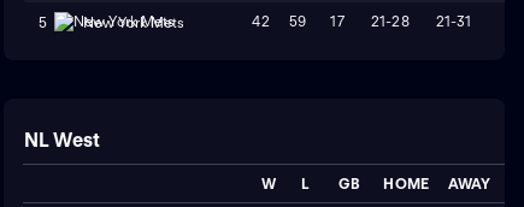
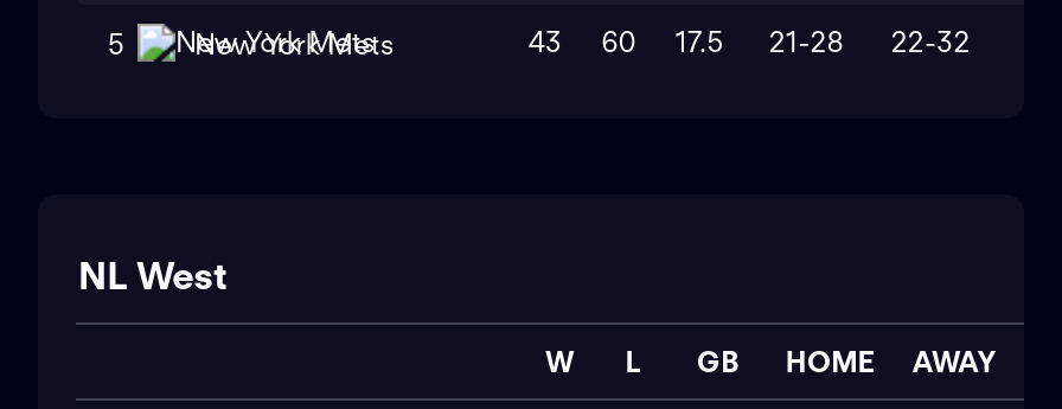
[252,12,269,30] 42 -> [528,24,562,60] 43
[289,12,306,30] 59 -> [601,24,637,60] 60
[331,12,344,30] 17 -> [675,24,724,60] 17.5
[436,12,471,30] 21-31 -> [891,24,970,60] 22-32

